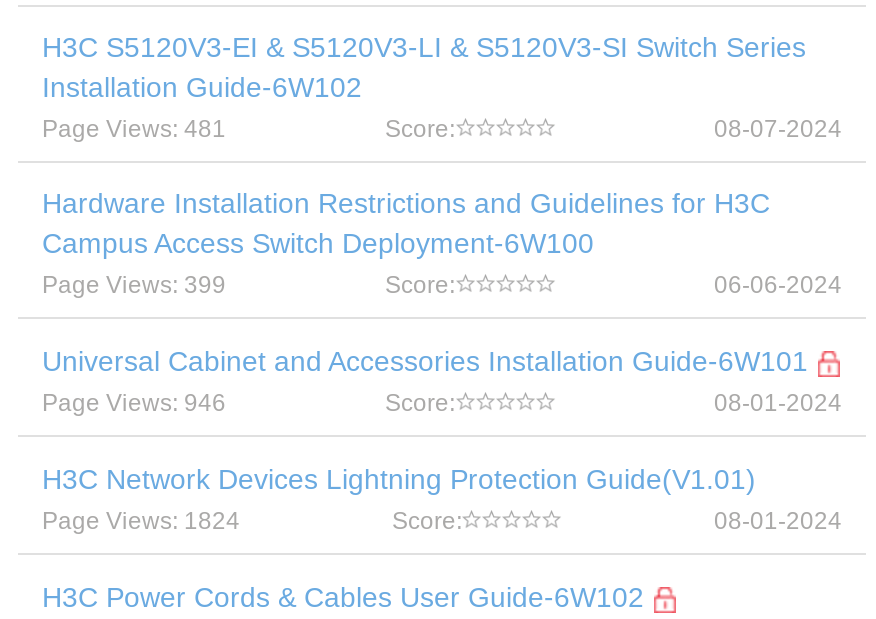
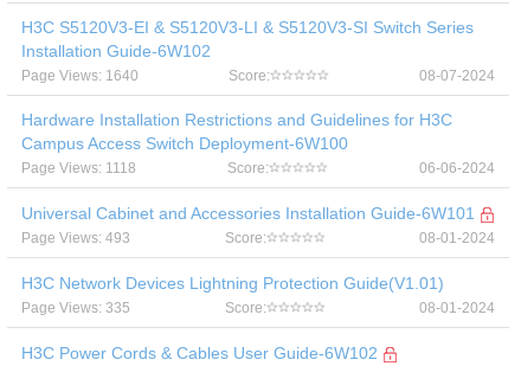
[42,115,226,143] Page Views: 481 -> [21,68,139,84] Page Views: 1640
[42,271,226,299] Page Views: 399 -> [21,160,136,176] Page Views: 1118
[42,389,226,417] Page Views: 946 -> [21,230,130,246] Page Views: 493
[42,507,240,535] Page Views: 1824 -> [21,300,130,316] Page Views: 335

